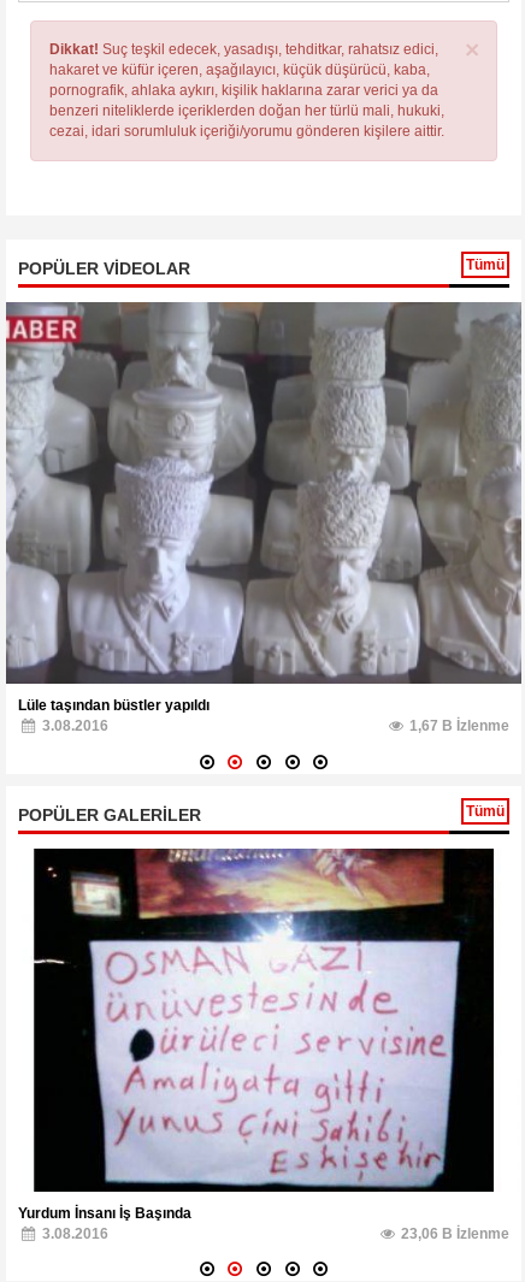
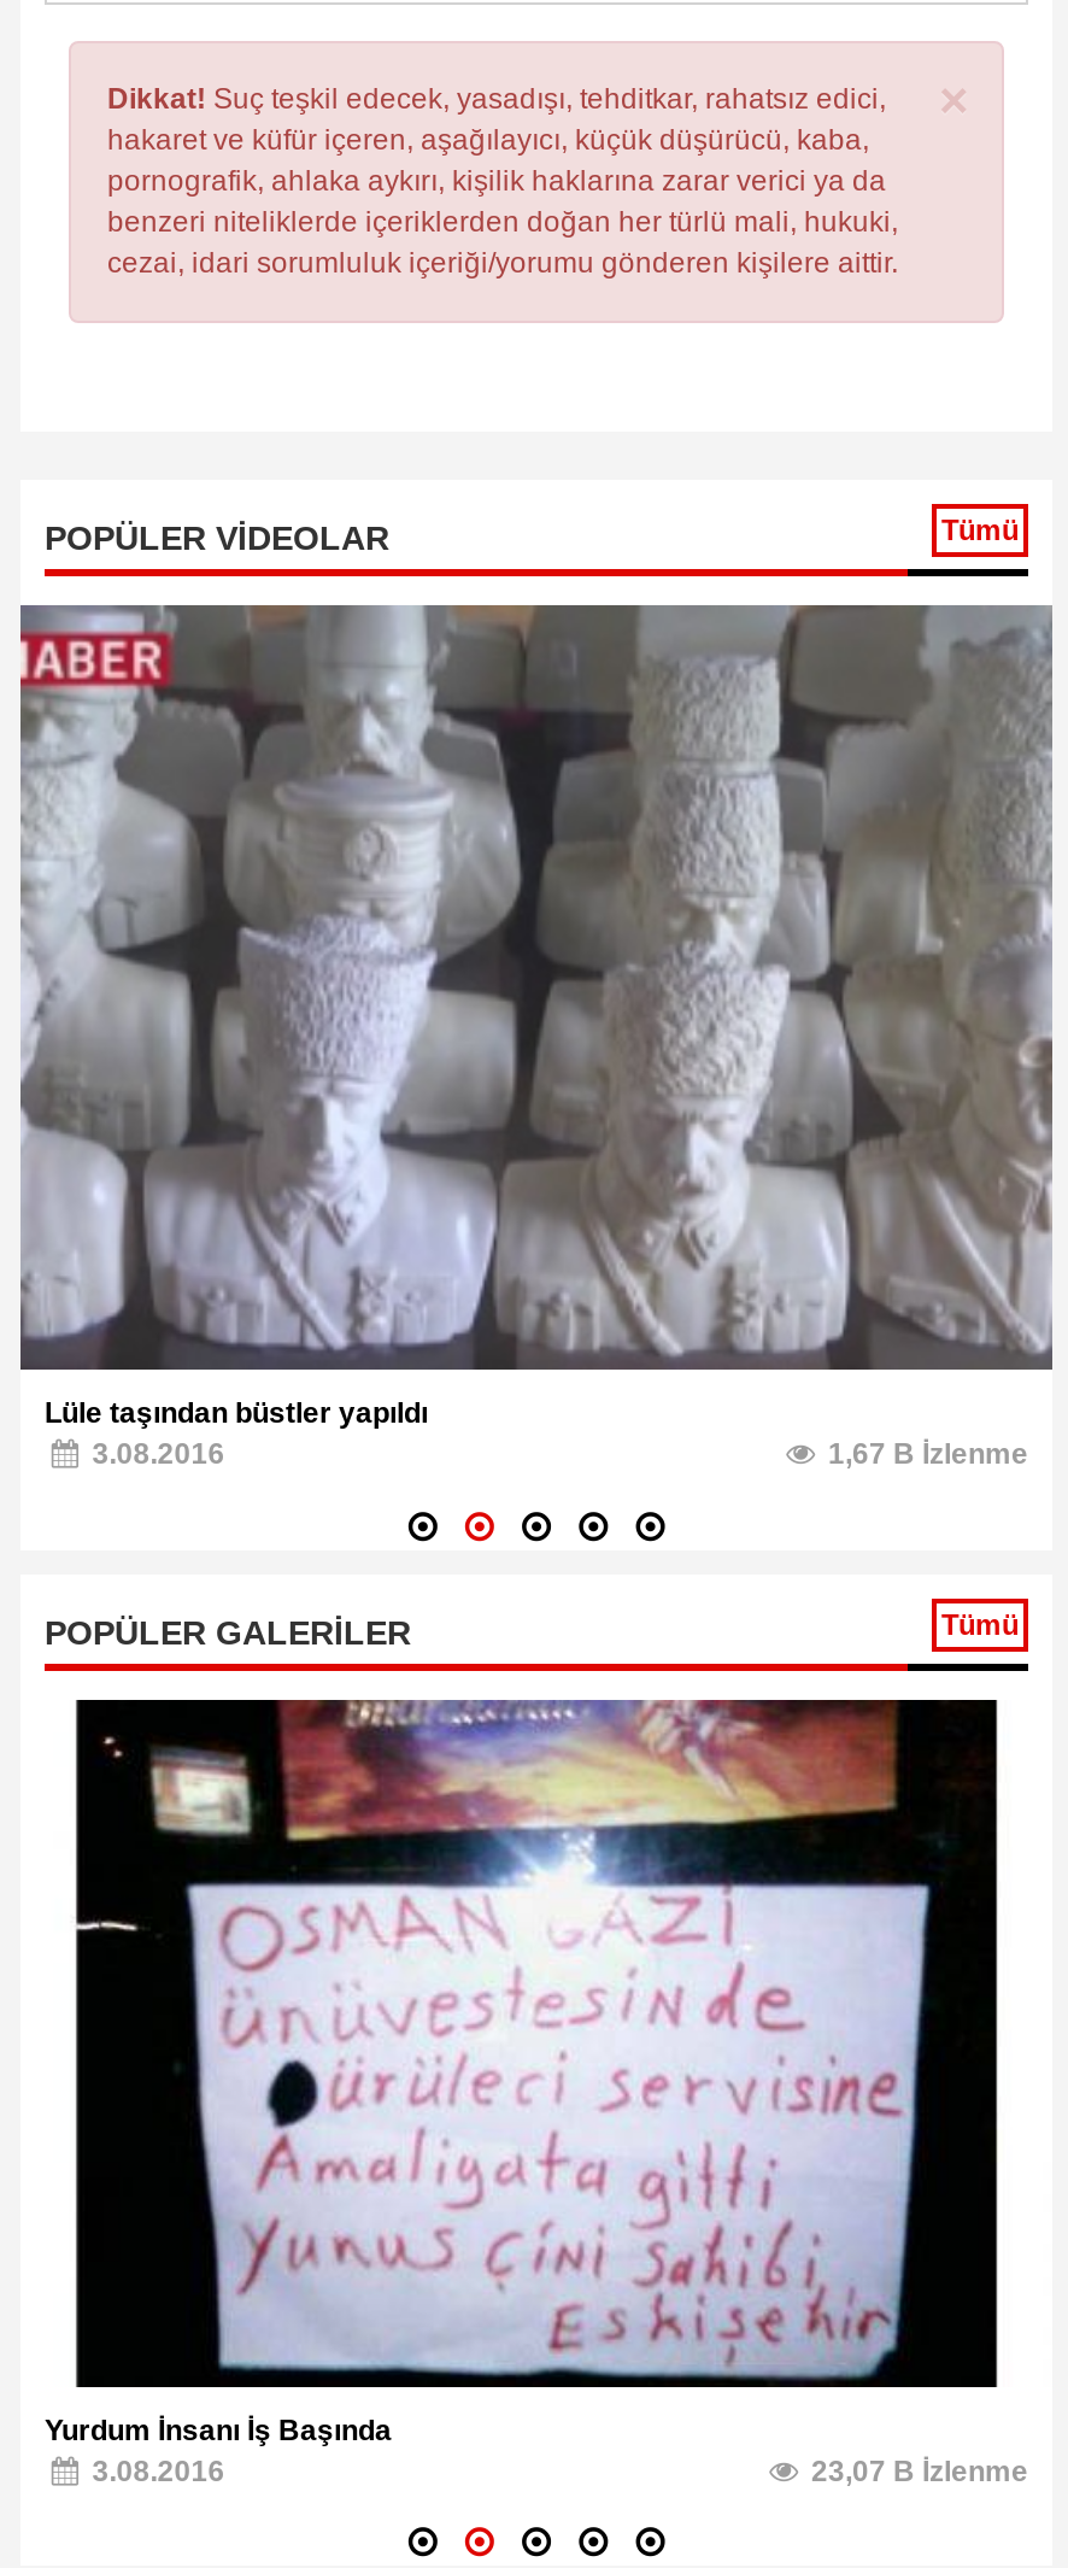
[397,1225,509,1242] 23,06 B İzlenme -> [804,2454,1028,2488] 23,07 B İzlenme

